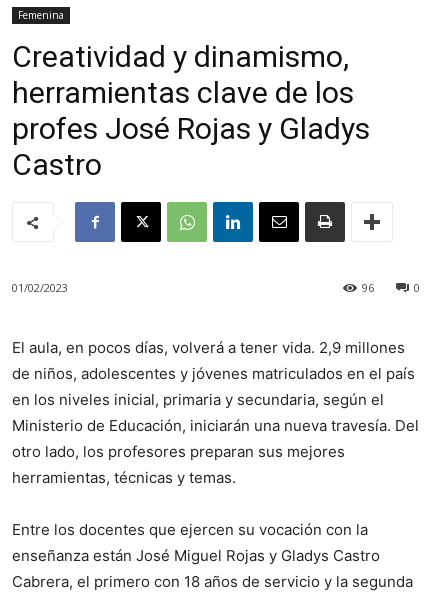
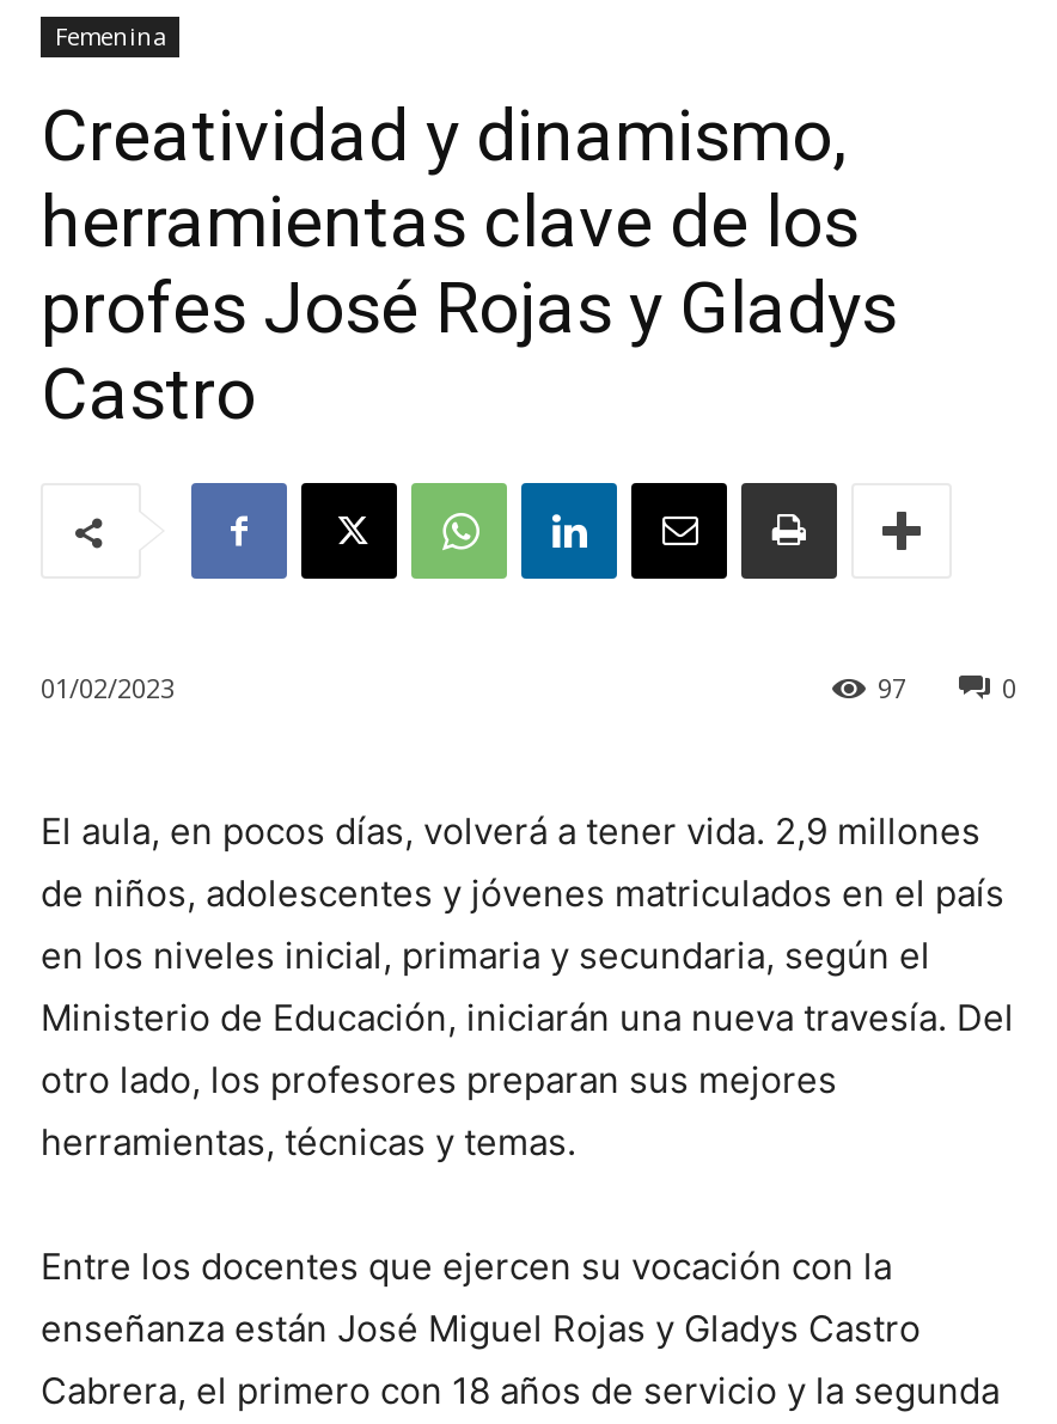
[362,280,374,295] 96 -> [878,670,906,706] 97

